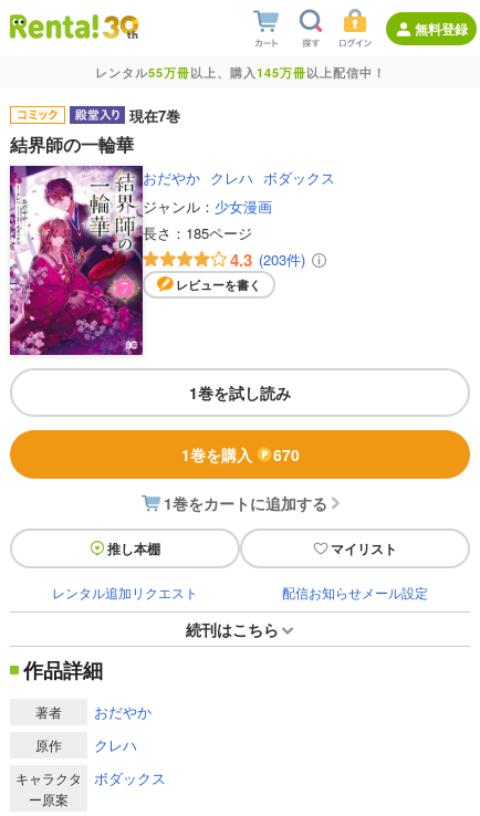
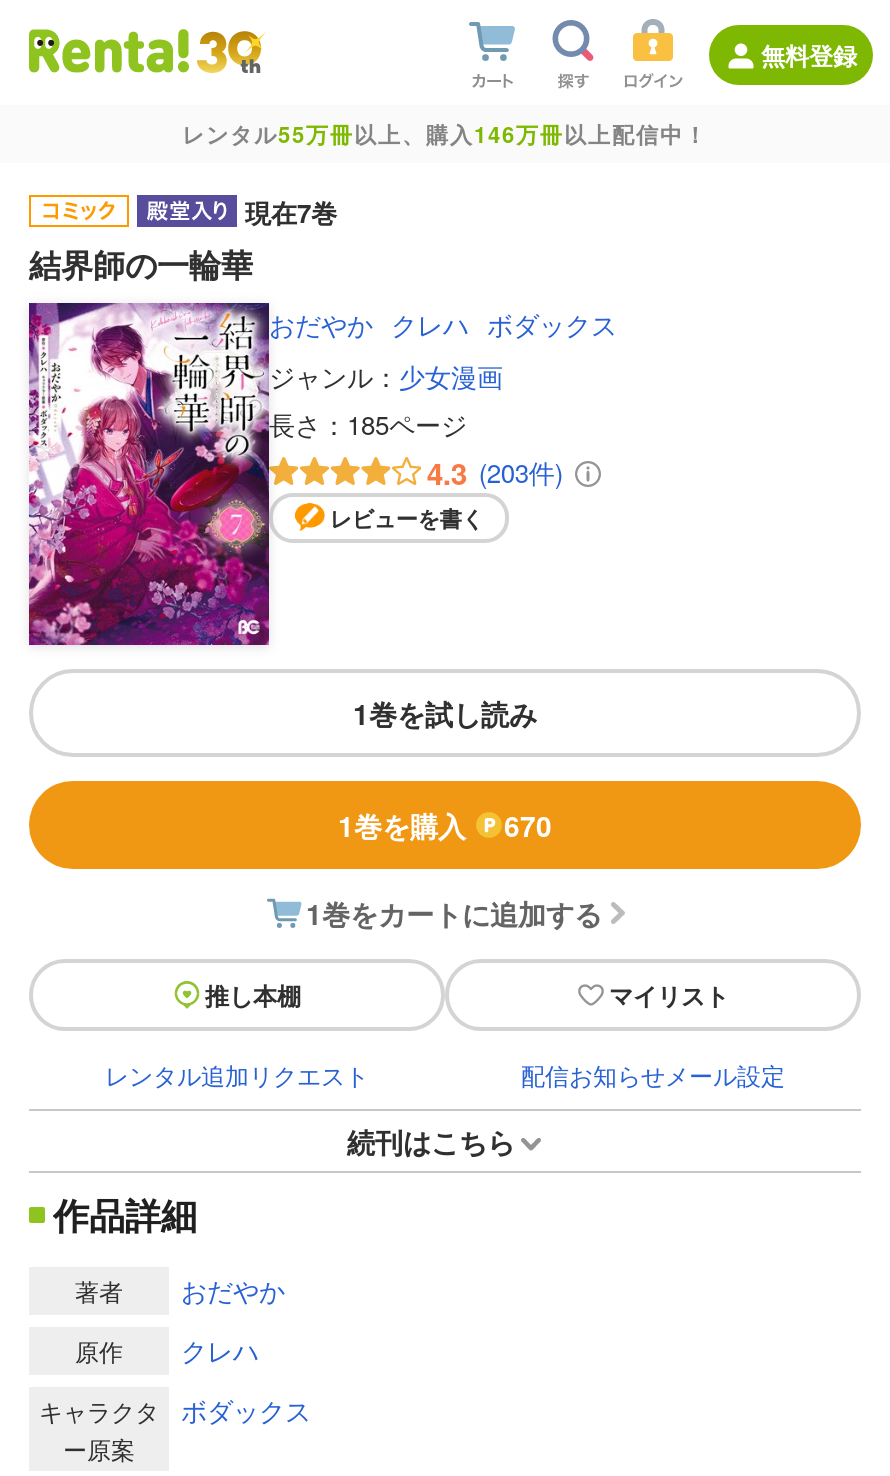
[95,64,385,81] レンタル55万冊以上、購入145万冊以上配信中！ -> [182,119,708,149] レンタル55万冊以上、購入146万冊以上配信中！

